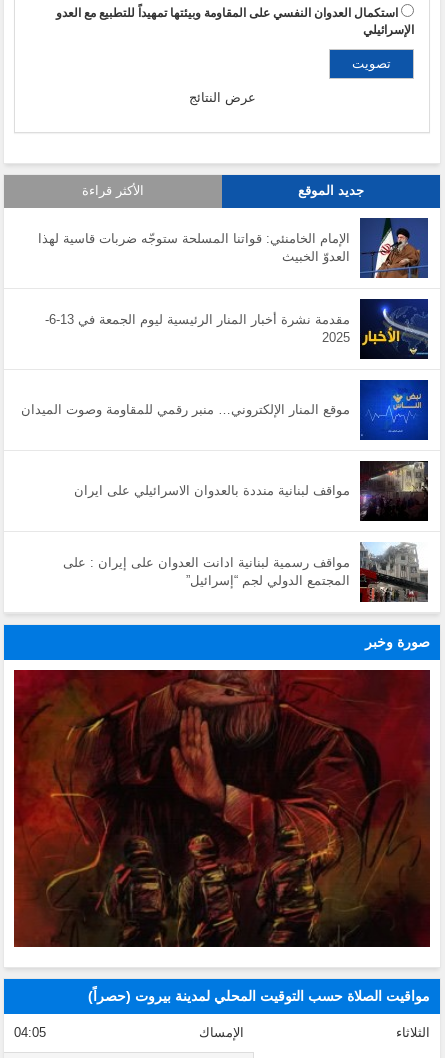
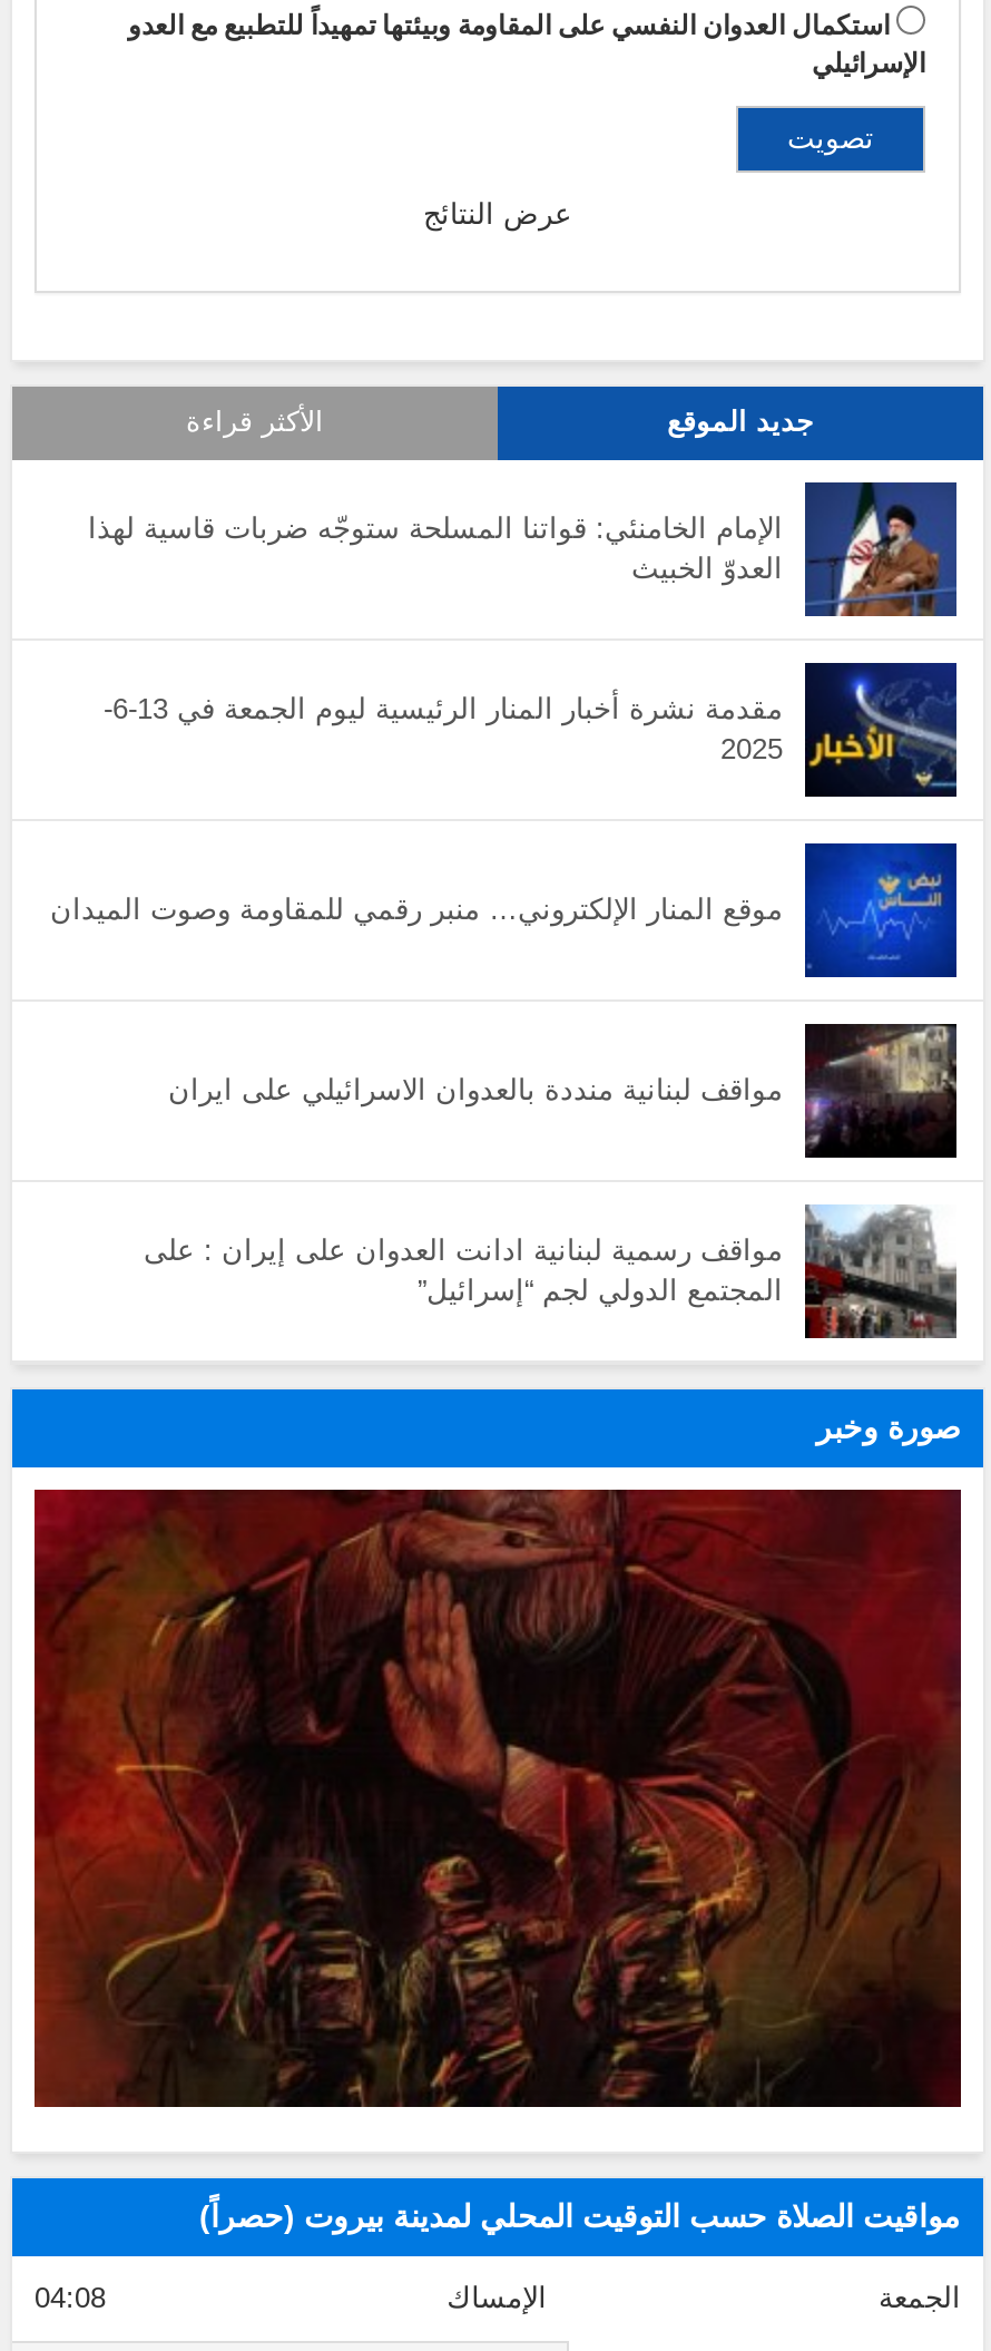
[15,1025,47,1040] 04:05 -> [37,2281,108,2315] 04:08
[397,1025,431,1040] الثلاثاء -> [881,2281,963,2315] الجمعة

